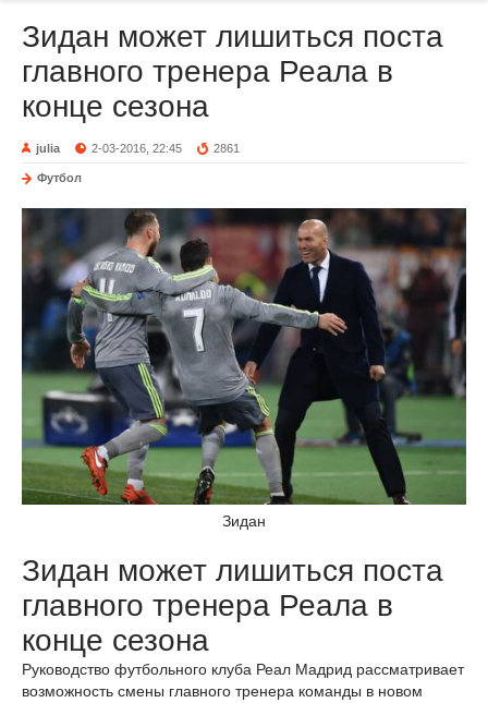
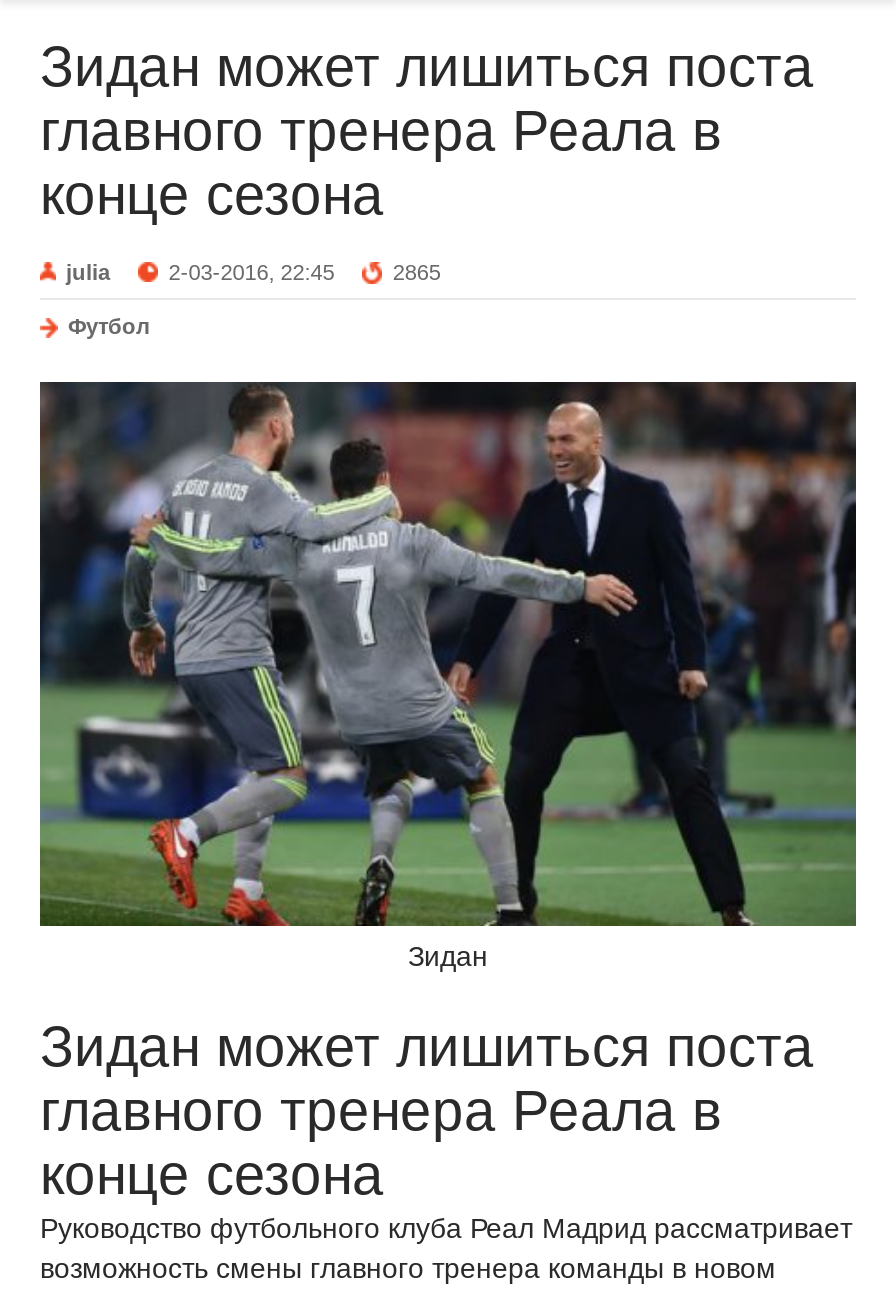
[214,142,240,155] 2861 -> [393,260,441,284] 2865

